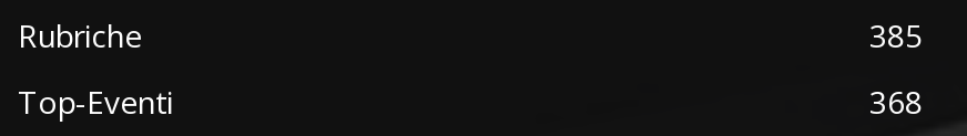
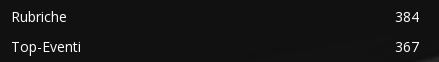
[869,14,923,56] 385 -> [395,7,419,26] 384
[869,80,923,122] 368 -> [395,37,419,56] 367

